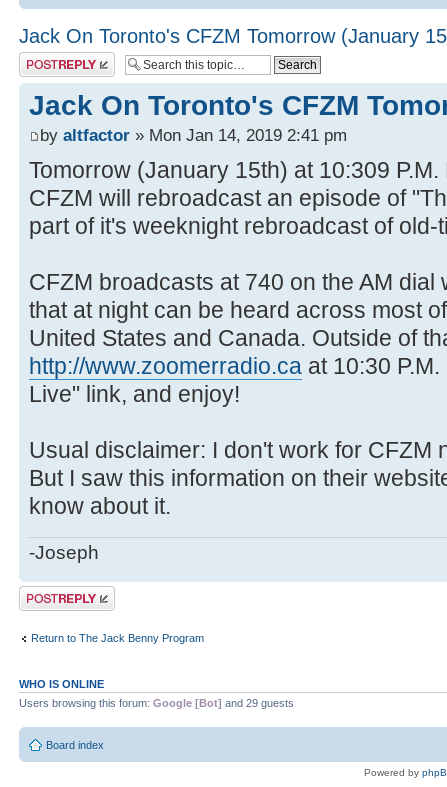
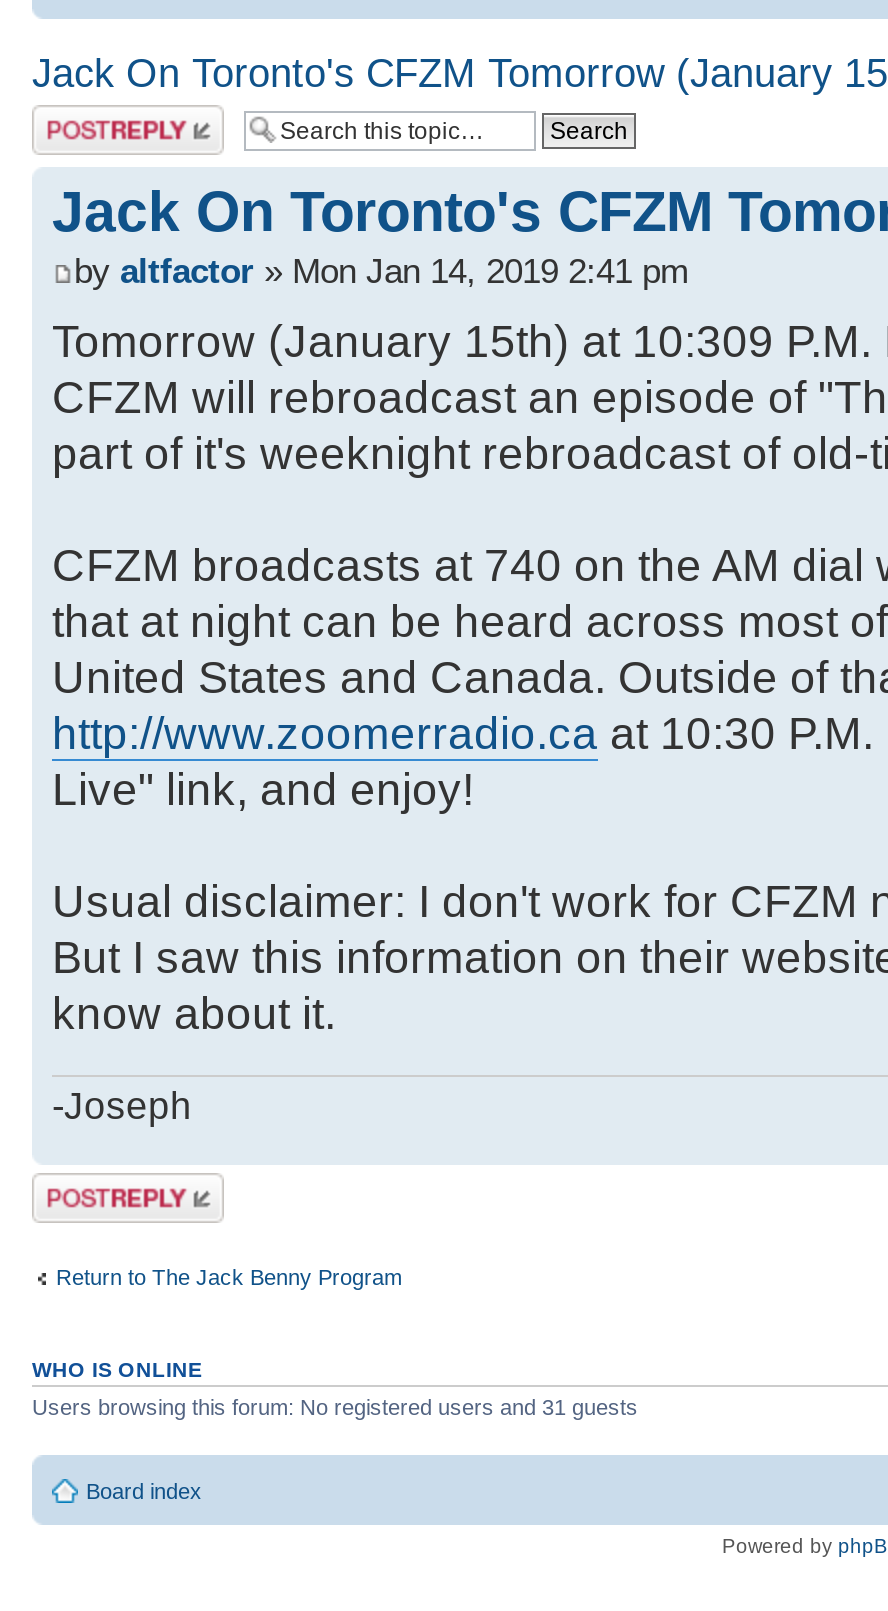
[19,697,294,709] Users browsing this forum: Google [Bot] and 29 guests -> [32,1396,638,1420] Users browsing this forum: No registered users and 31 guests

